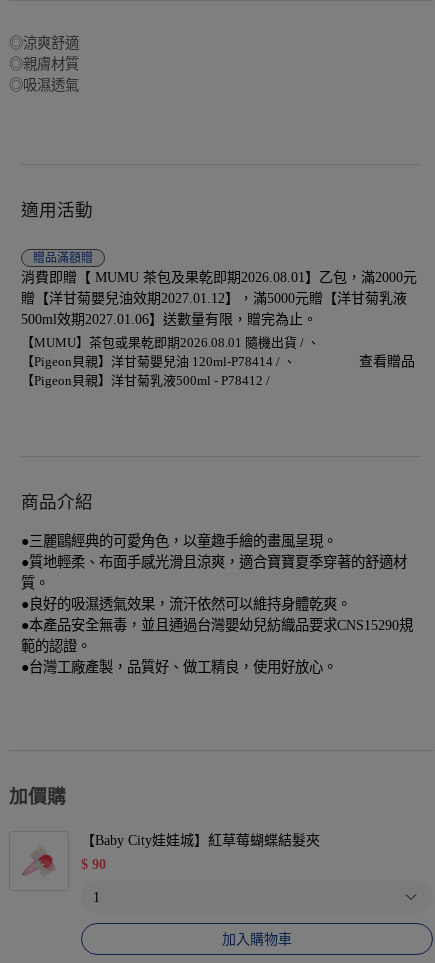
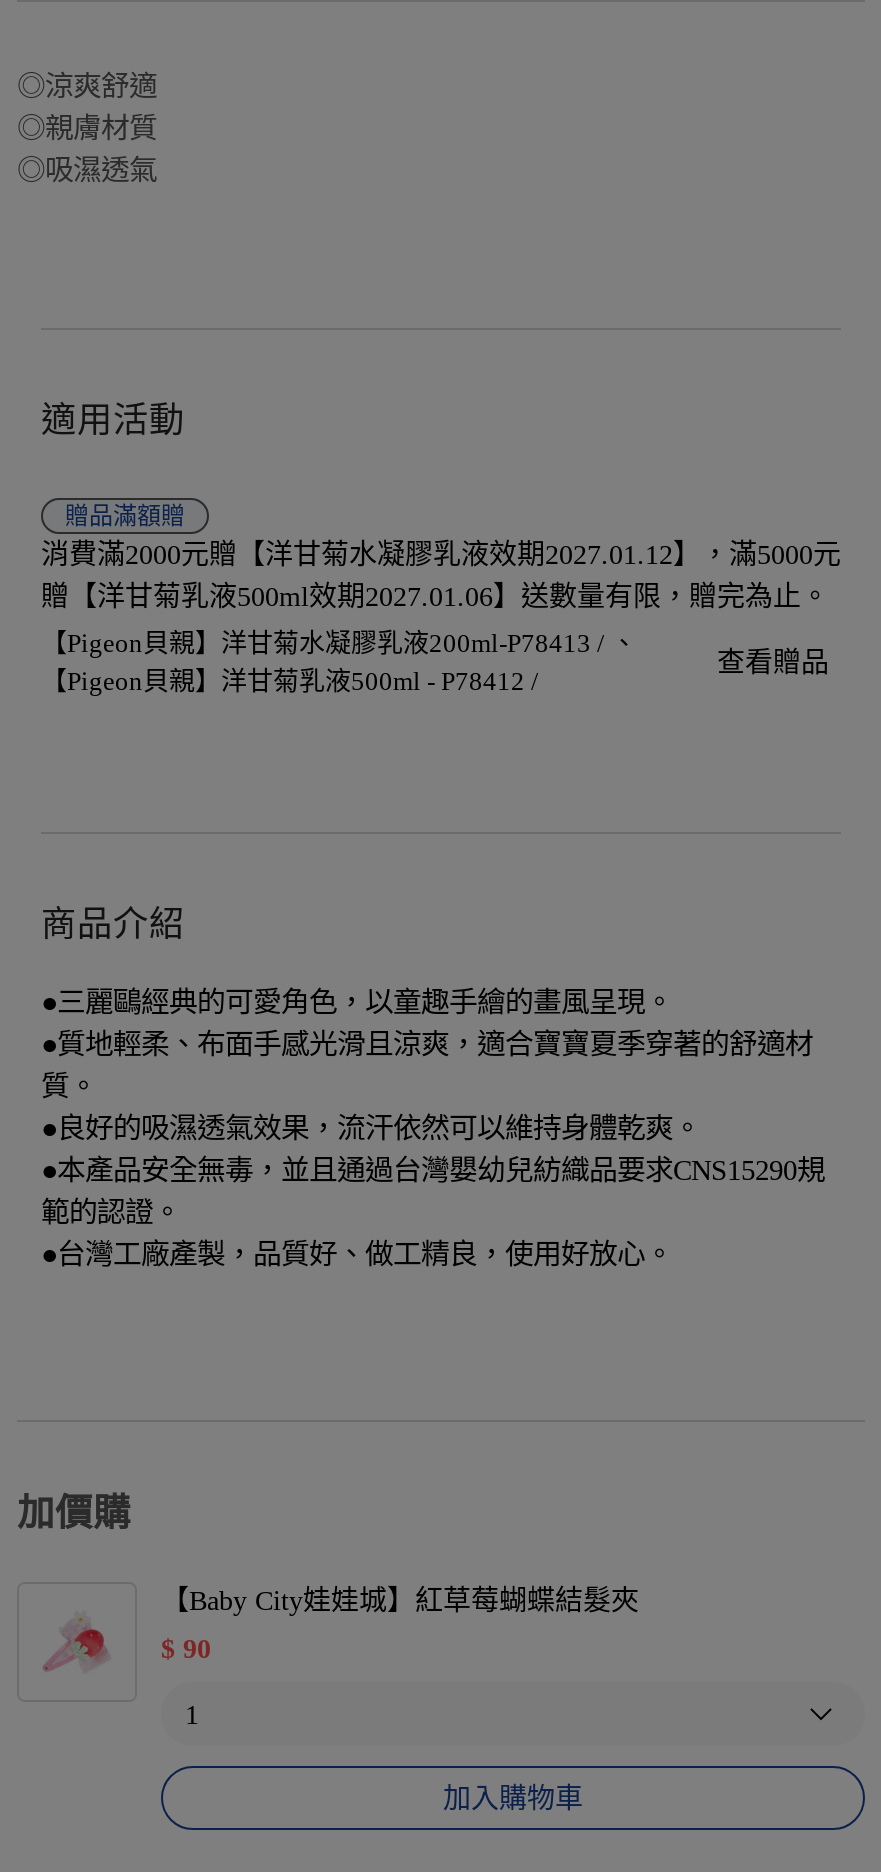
[21,270,417,327] 消費即贈【 MUMU 茶包及果乾即期2026.08.01】乙包，滿2000元 | 贈【洋甘菊嬰兒油效期2027.01.12】，滿5000元贈【洋甘菊乳液 | 500ml效期2027.01.06】送數量有限，贈完為止。 -> [41,541,841,613] 消費滿2000元贈【洋甘菊水凝膠乳液效期2027.01.12】，滿5000元 | 贈【洋甘菊乳液500ml效期2027.01.06】送數量有限，贈完為止。
[21,335,307,369] 【MUMU】茶包或果乾即期2026.08.01 隨機出貨 / | 【Pigeon貝親】洋甘菊嬰兒油 120ml-P78414 / -> [41,629,611,659] 【Pigeon貝親】洋甘菊水凝膠乳液200ml-P78413 /

